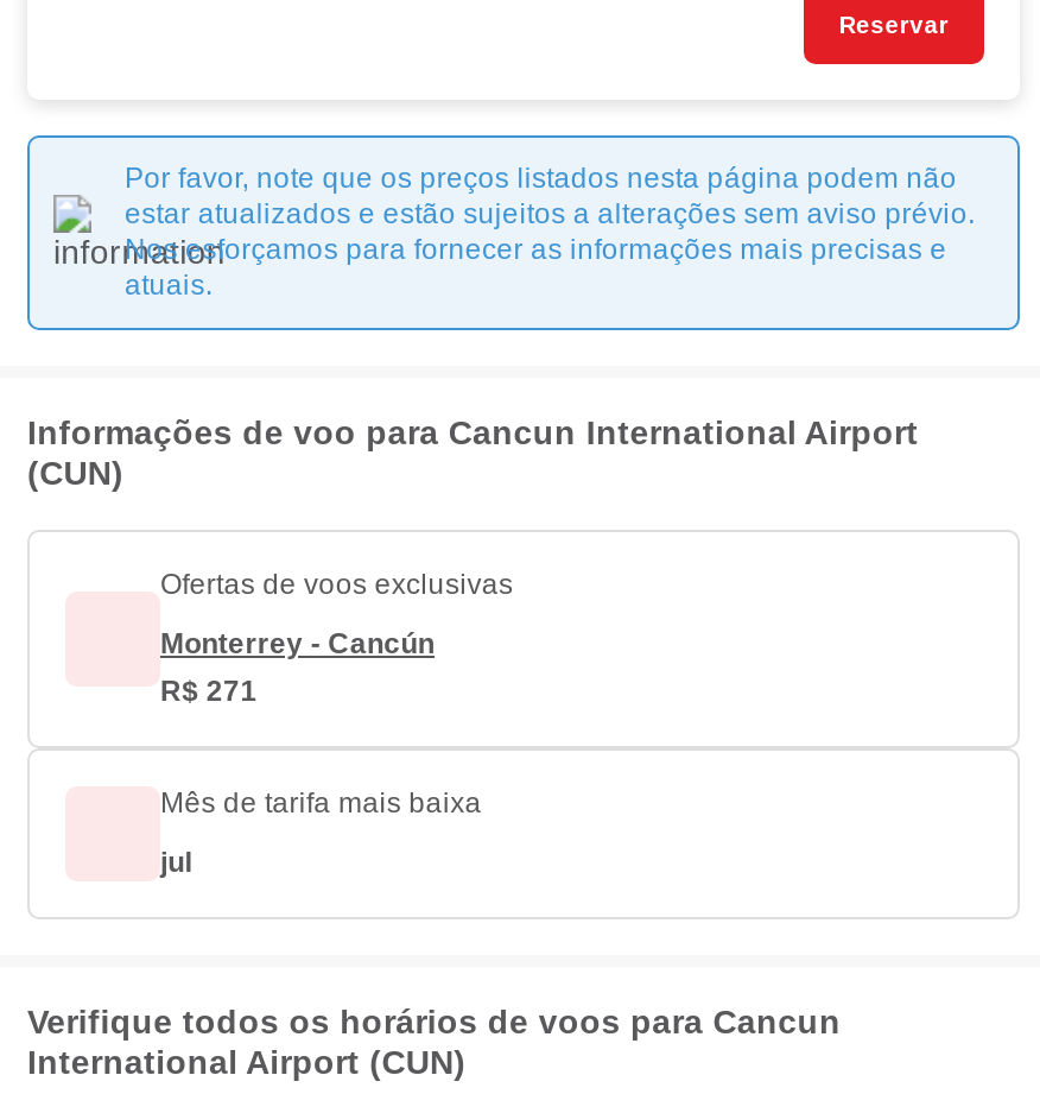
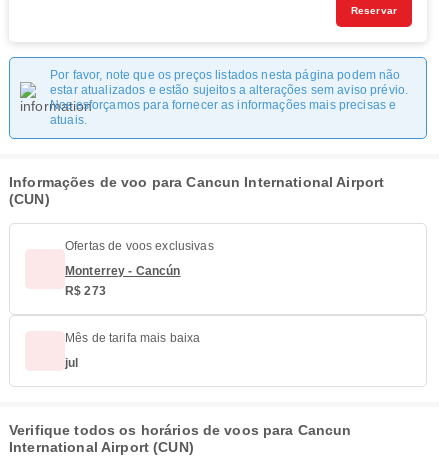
[160,675,257,708] R$ 271 -> [65,284,106,298] R$ 273

